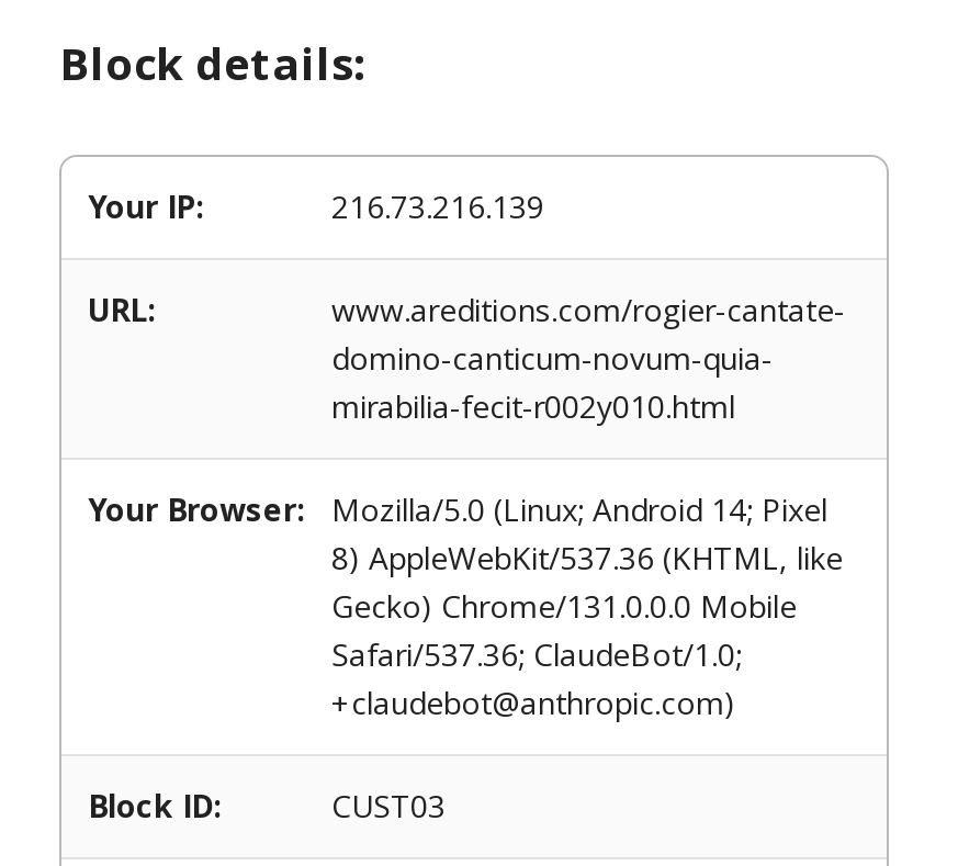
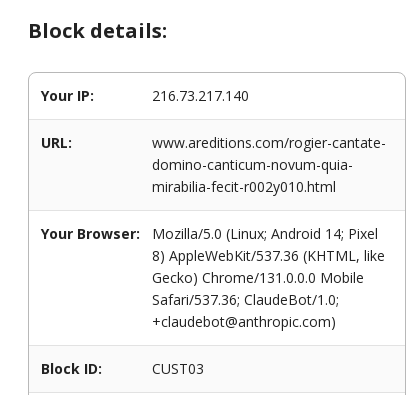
[331,185,544,227] 216.73.216.139 -> [152,86,249,105] 216.73.217.140

